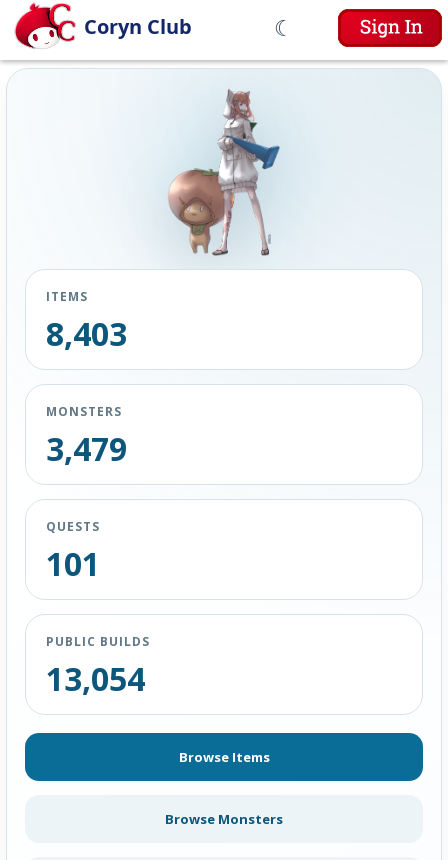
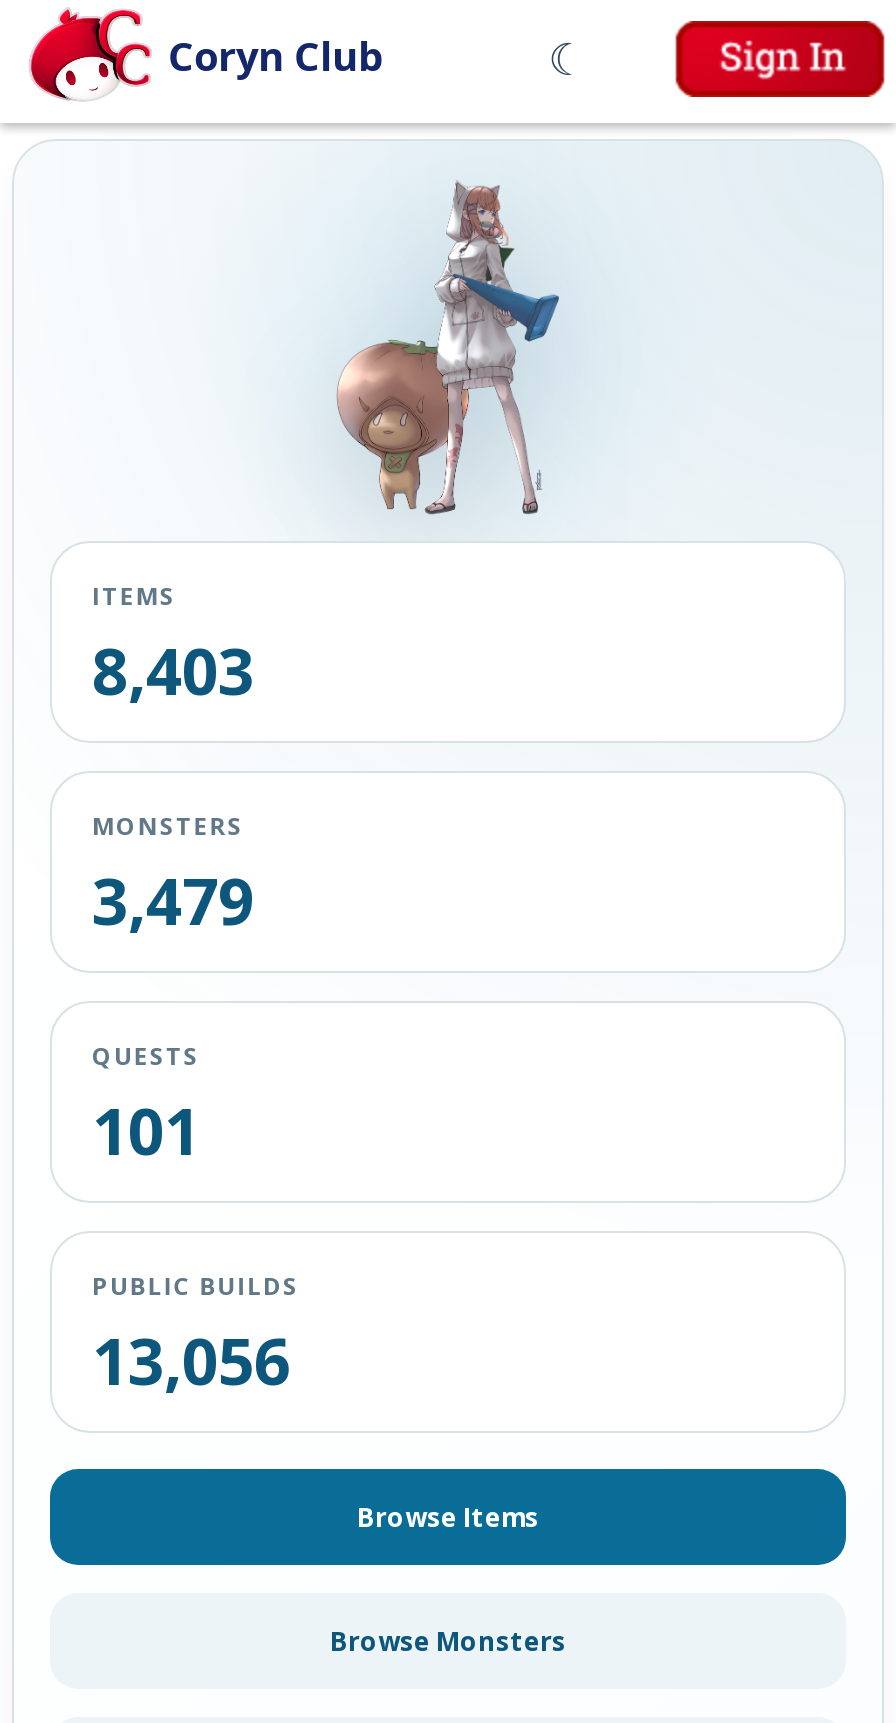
[46,657,145,700] 13,054 -> [92,1317,290,1403] 13,056

